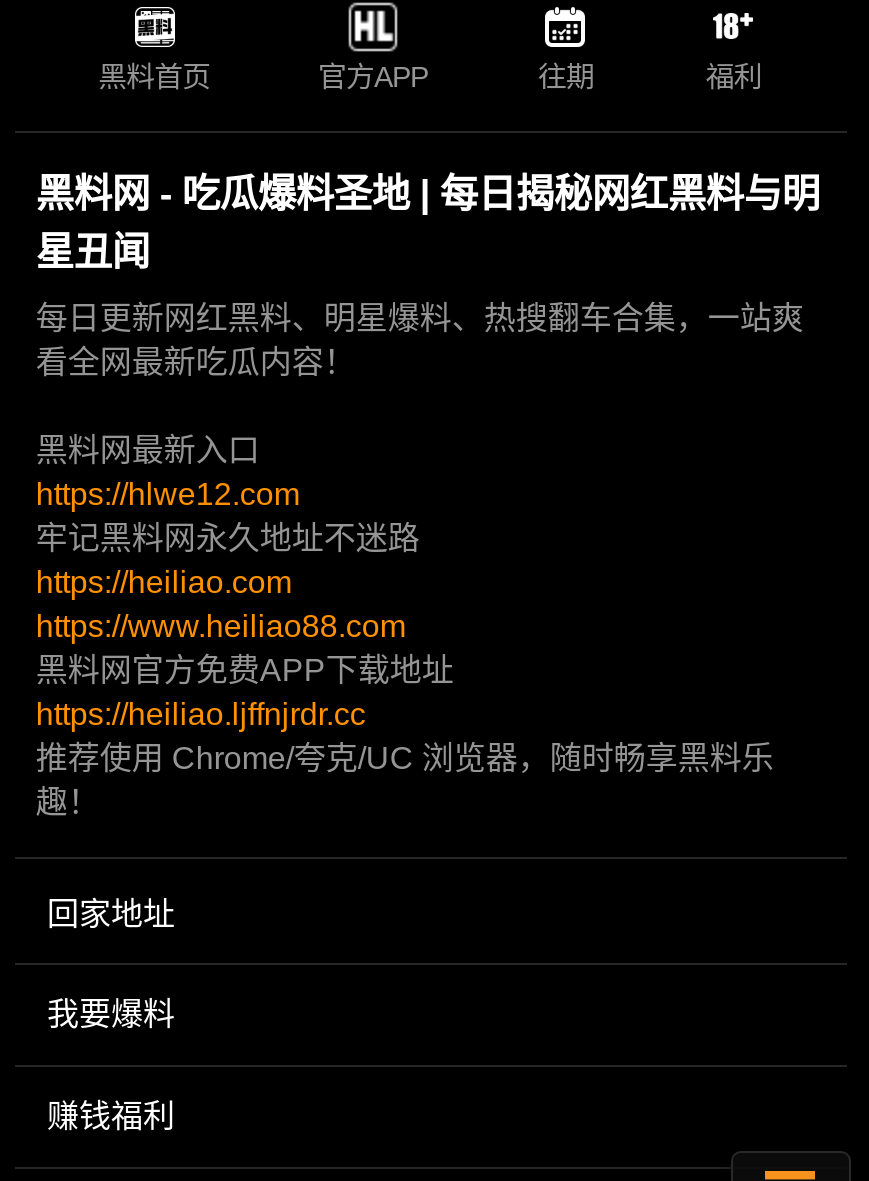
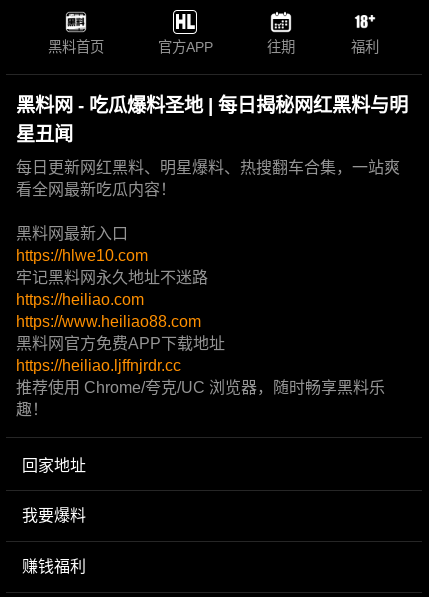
[36,476,300,510] https://hlwe12.com -> [16,247,148,264] https://hlwe10.com

